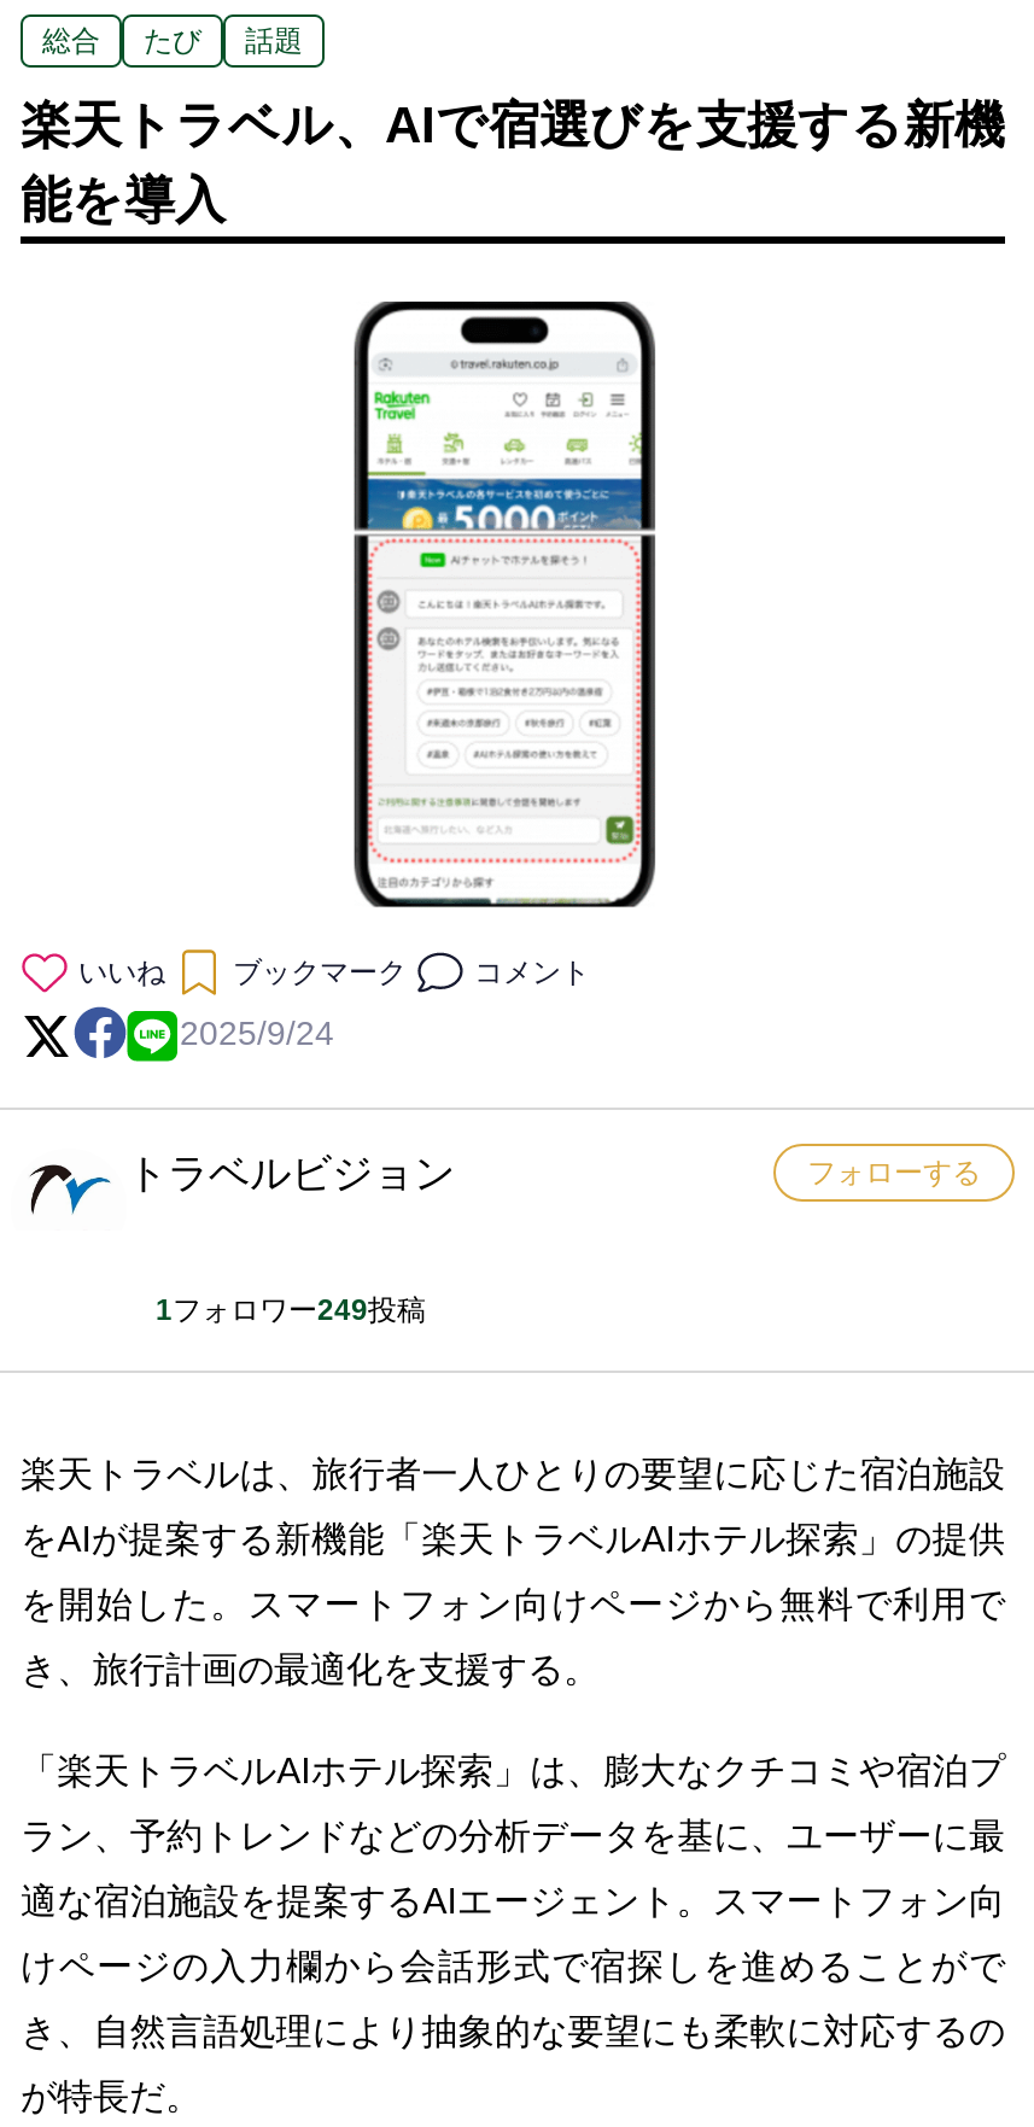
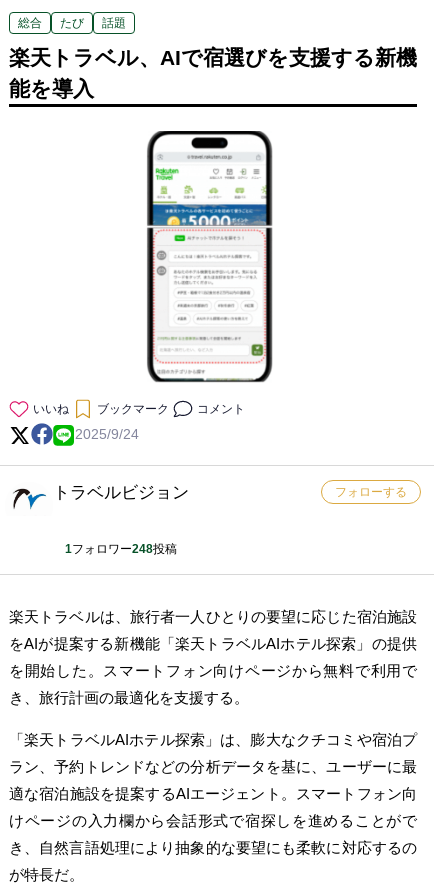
[156,1293,426,1327] 1フォロワー249投稿 -> [65,542,177,556] 1フォロワー248投稿

